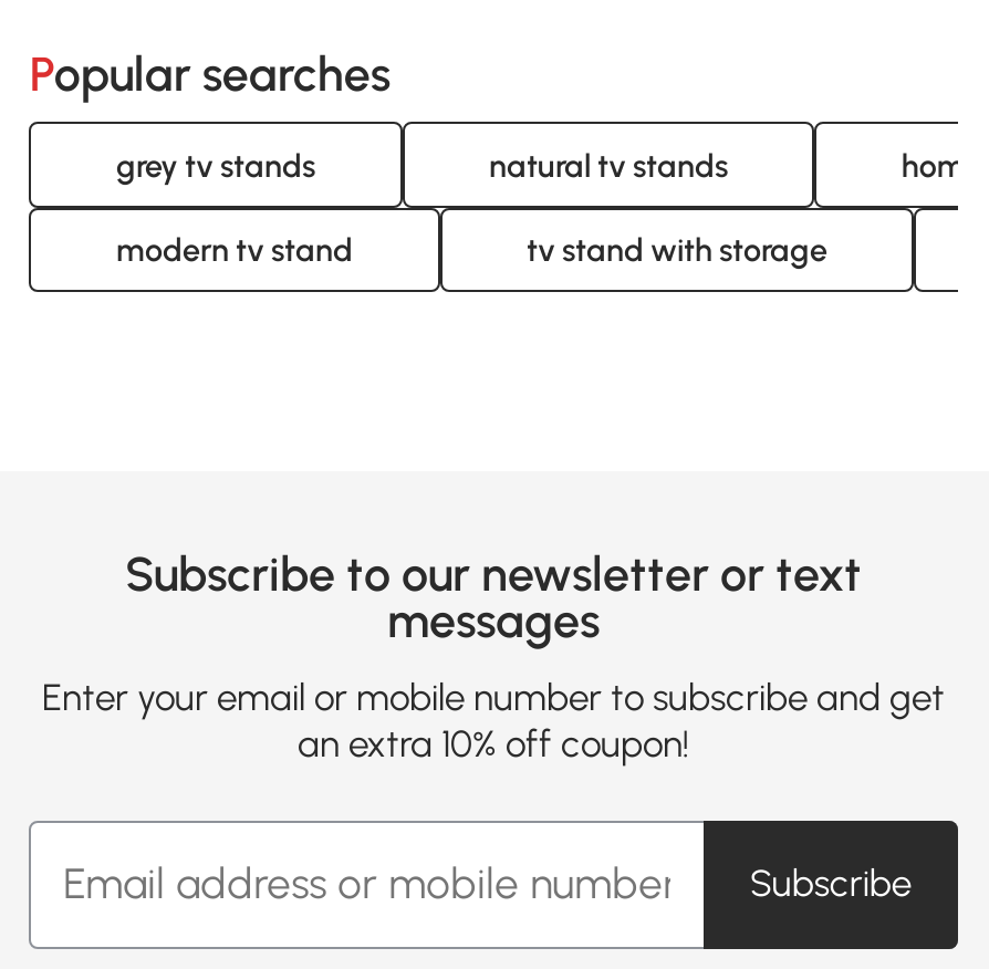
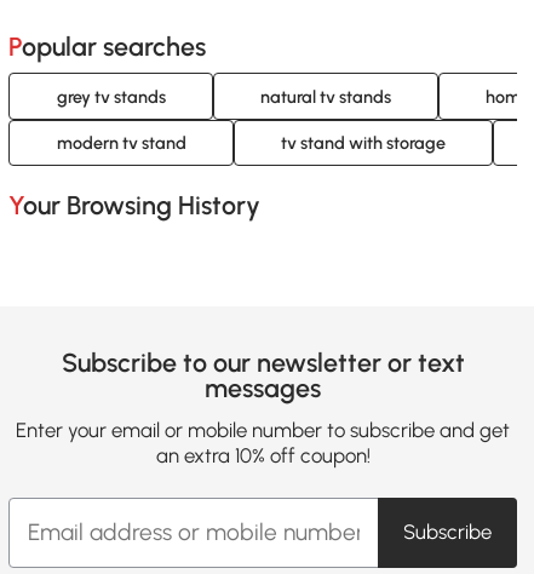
none -> [23,190,261,220] Your Browsing History

